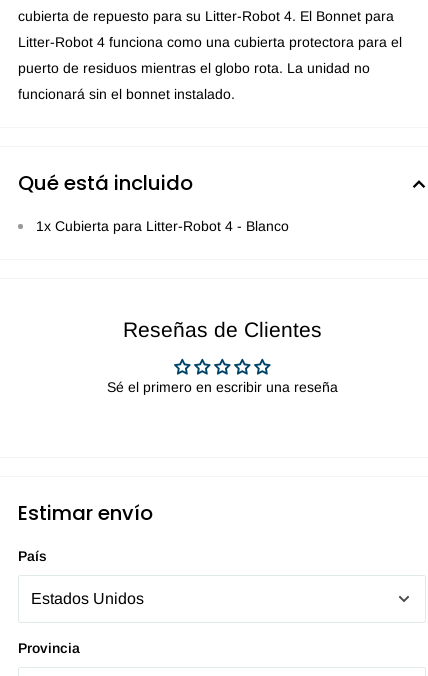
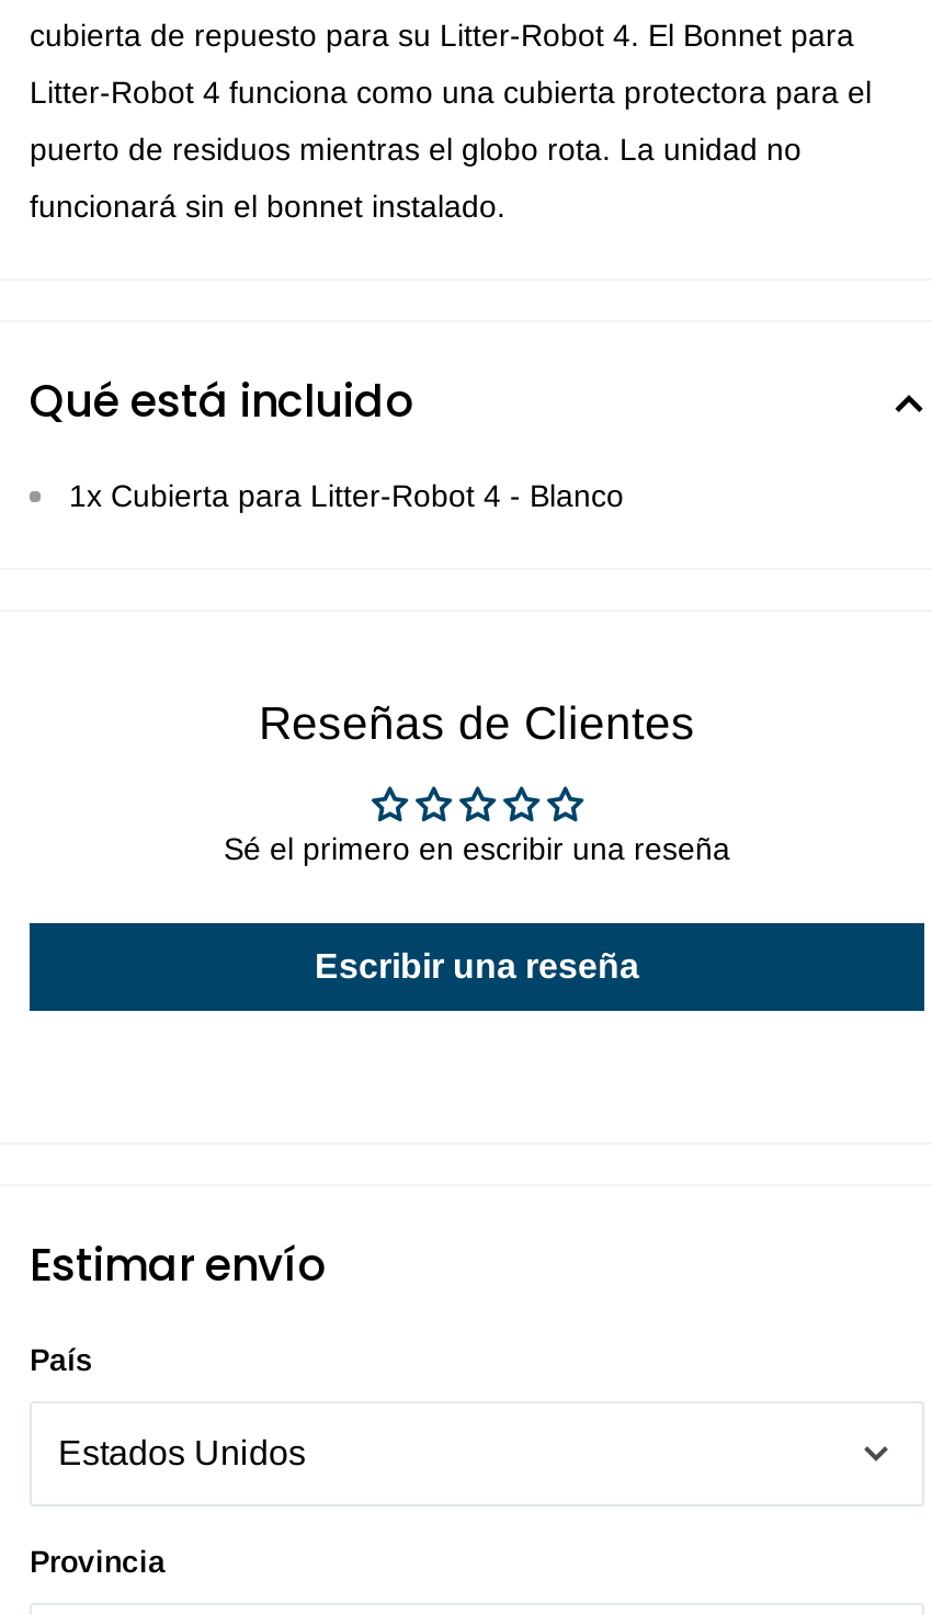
none -> [315,947,639,984] Escribir una reseña

